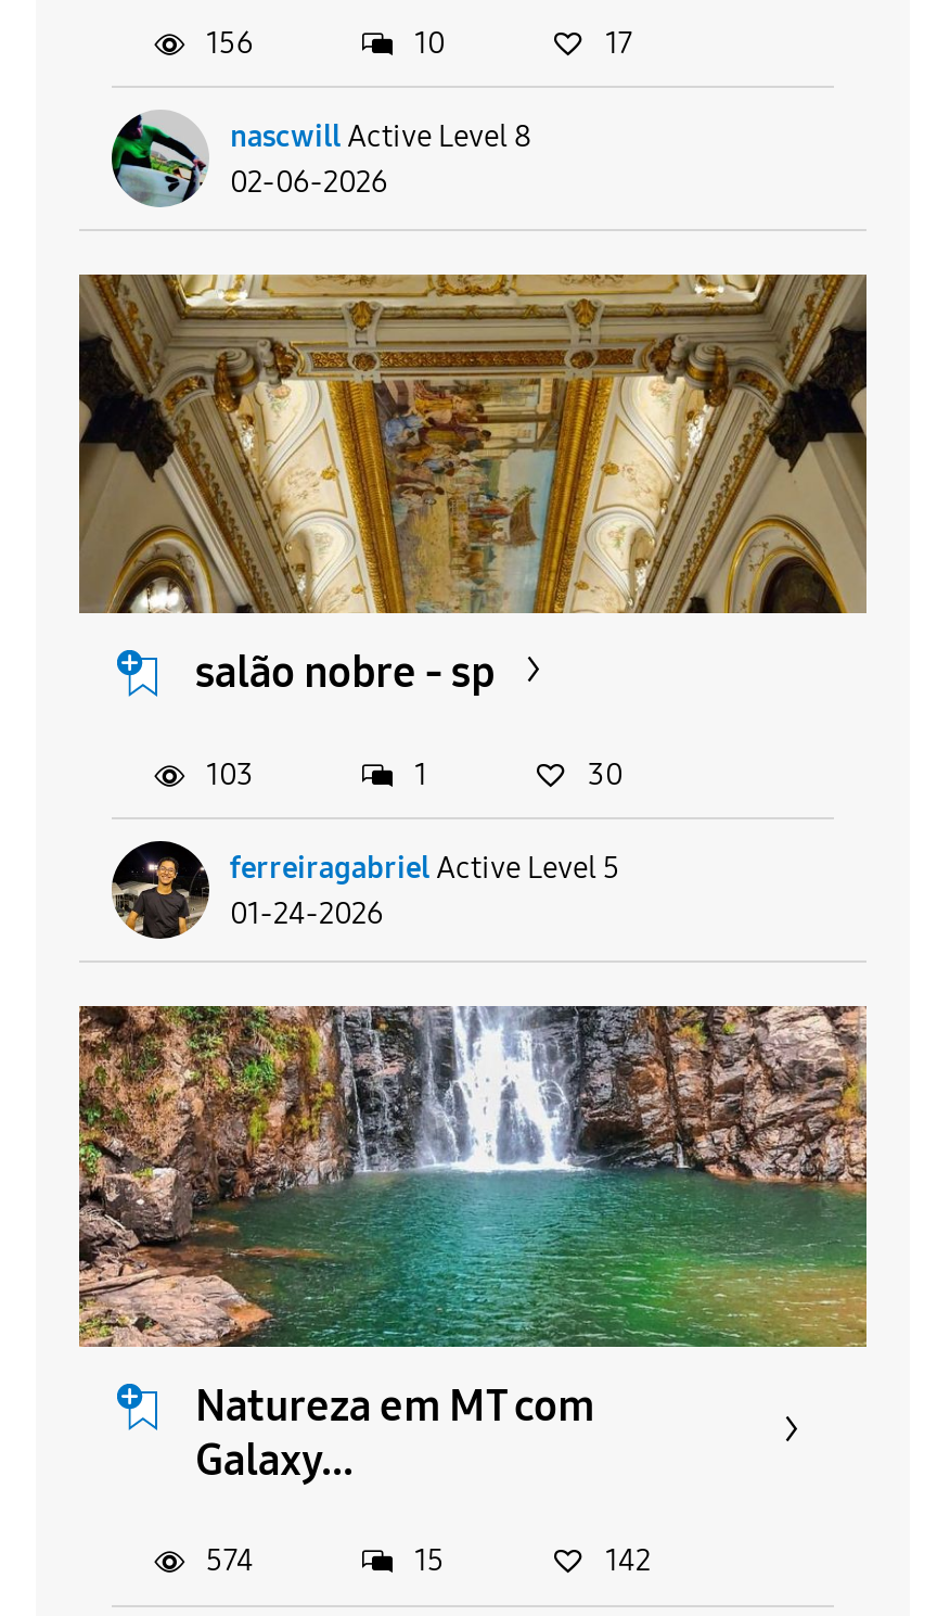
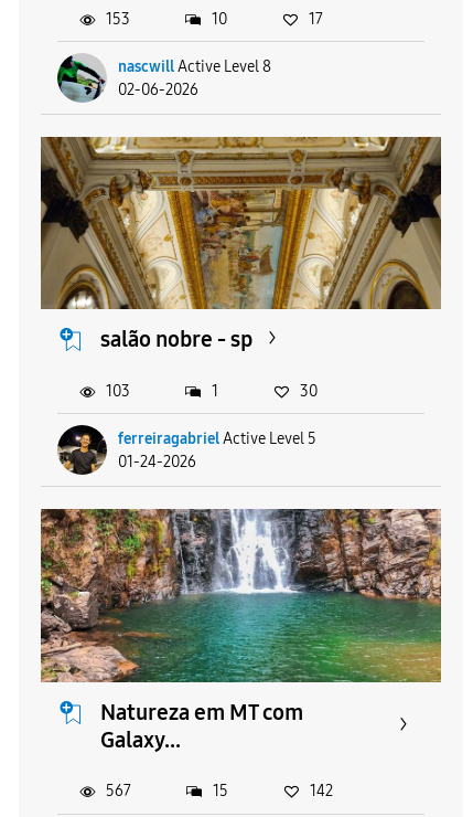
[206,25,254,62] 156 -> [105,10,130,29] 153
[206,1542,254,1579] 574 -> [105,782,131,800] 567

